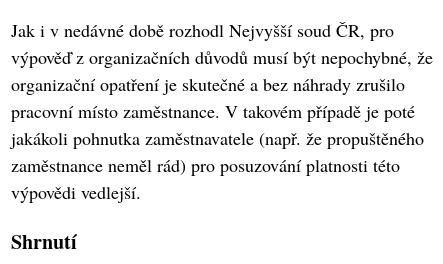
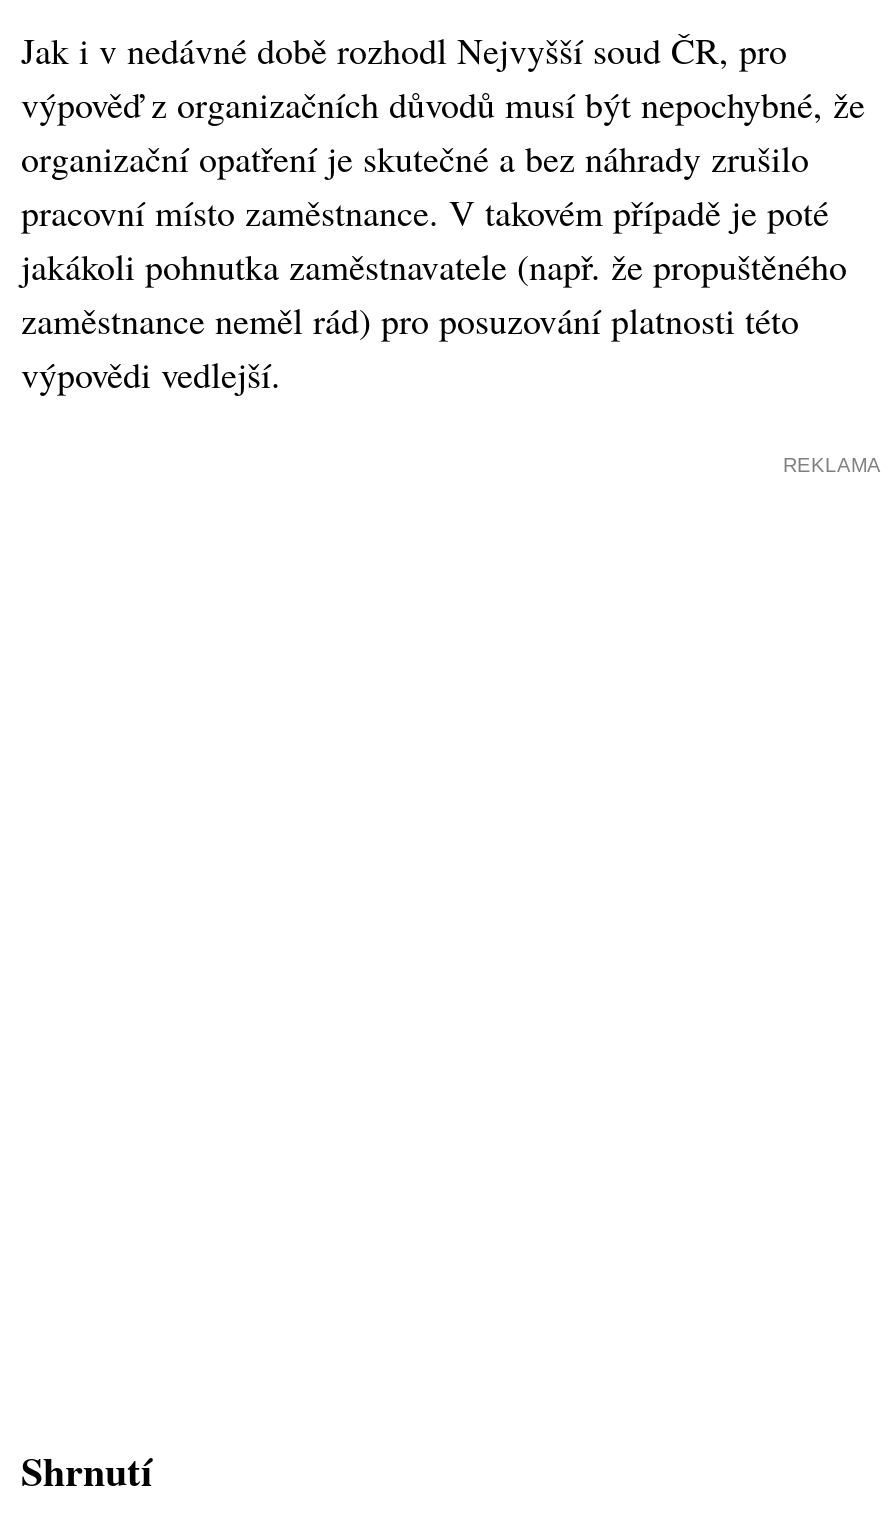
none -> [783,455,881,477] REKLAMA

